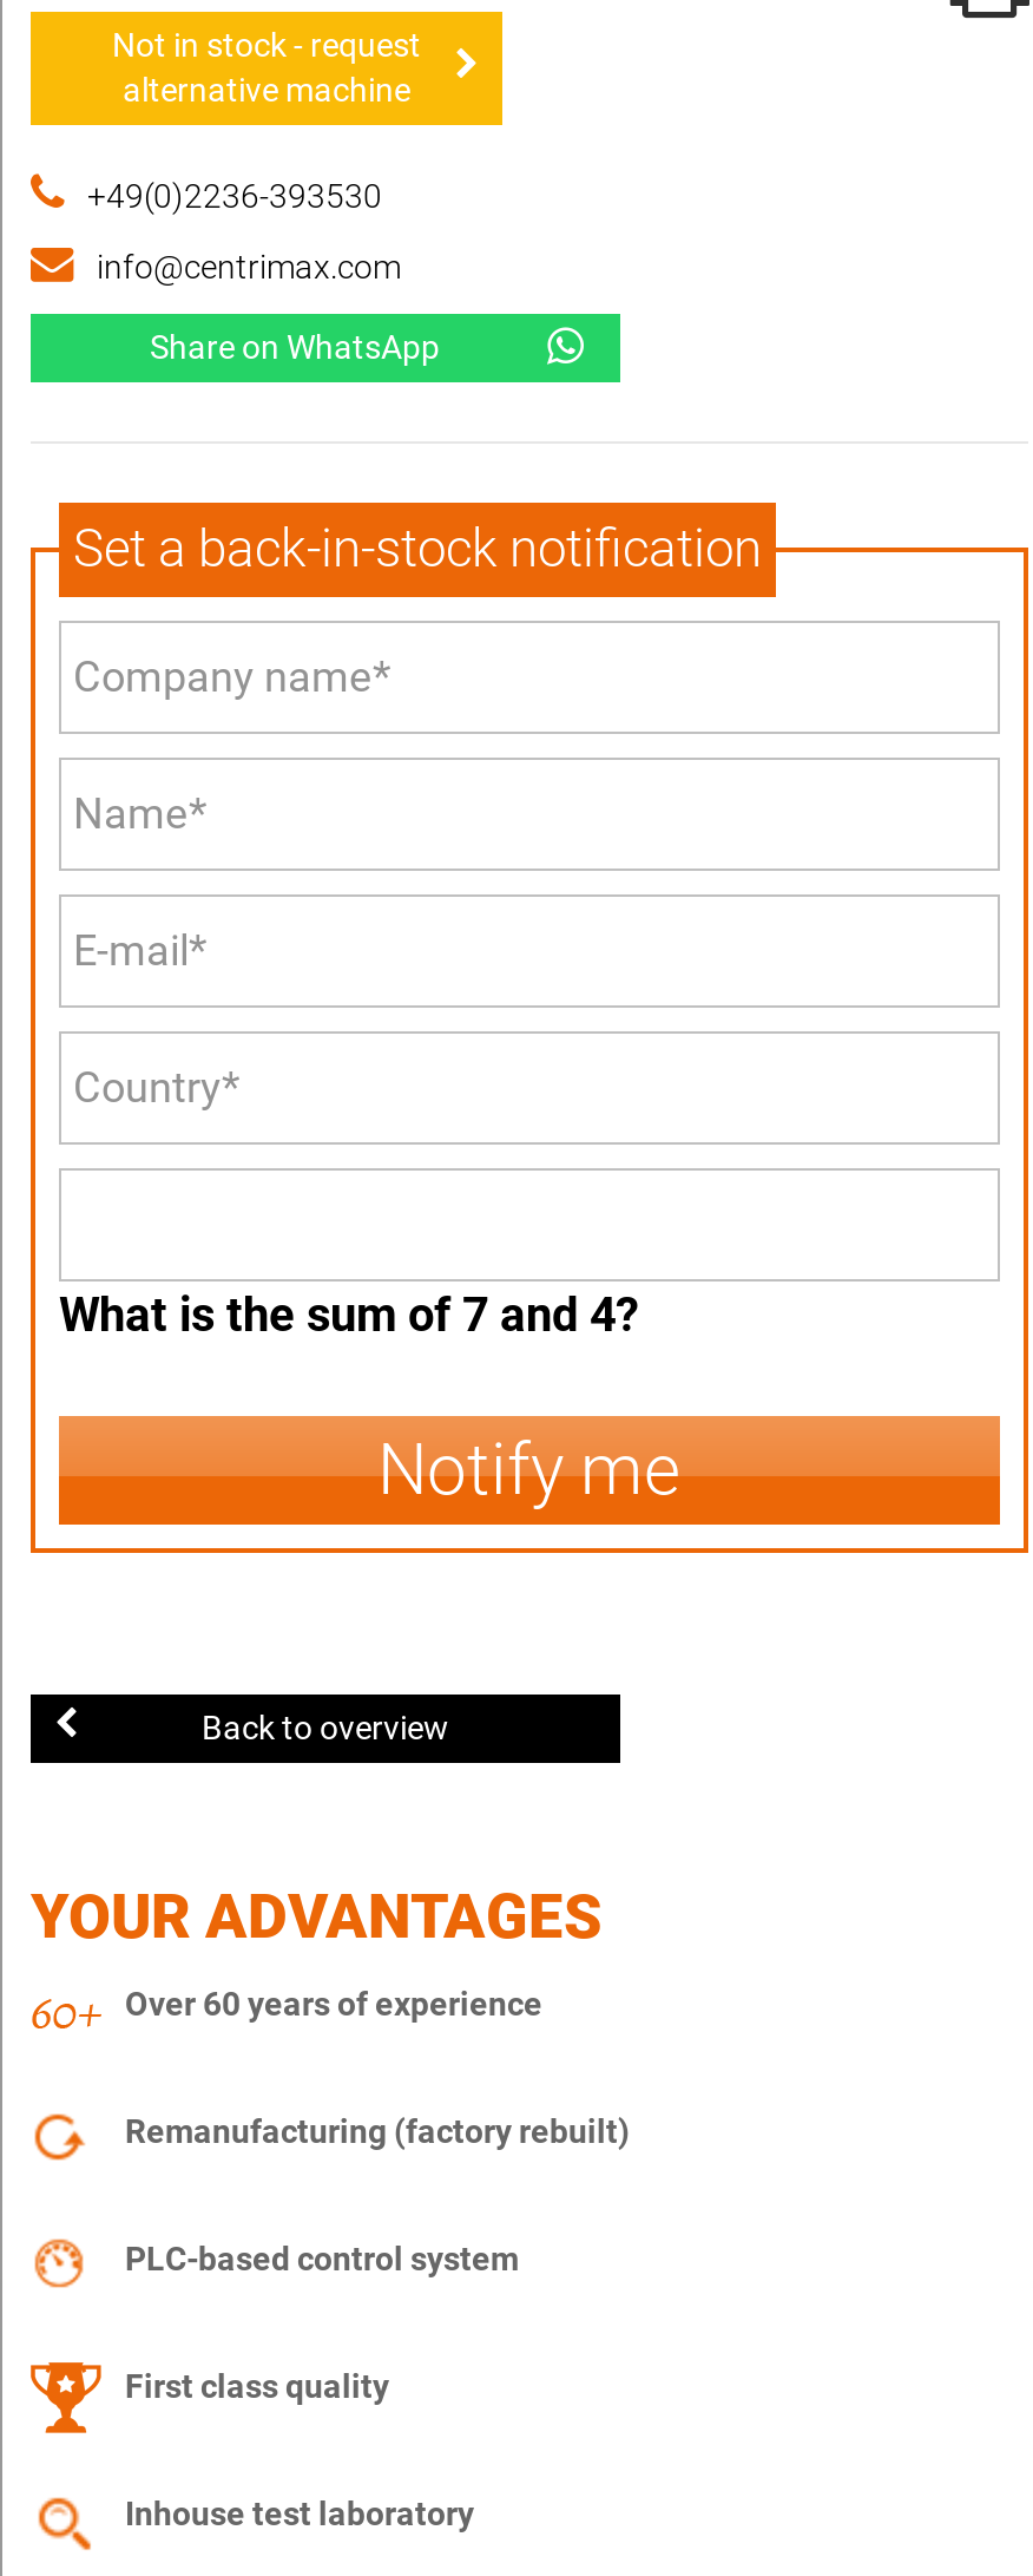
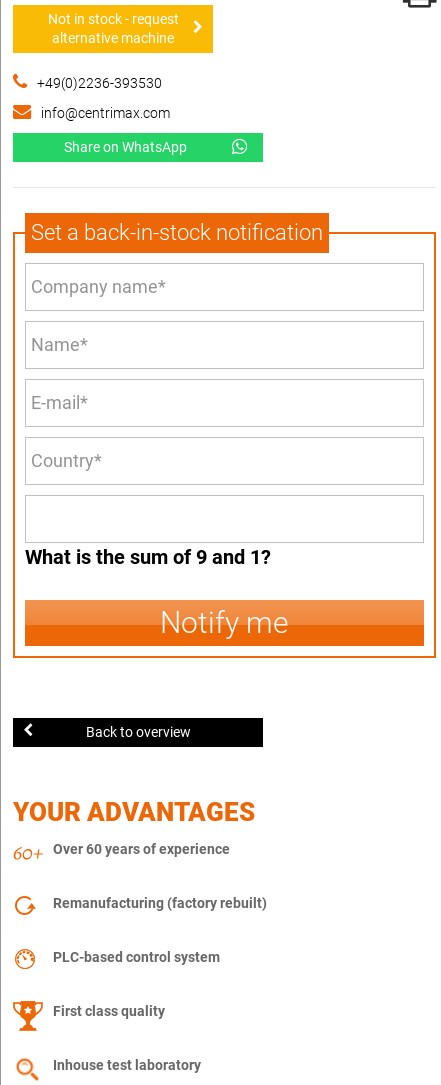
[59,1286,639,1342] What is the sum of 7 and 4? -> [25,545,271,569] What is the sum of 9 and 1?

